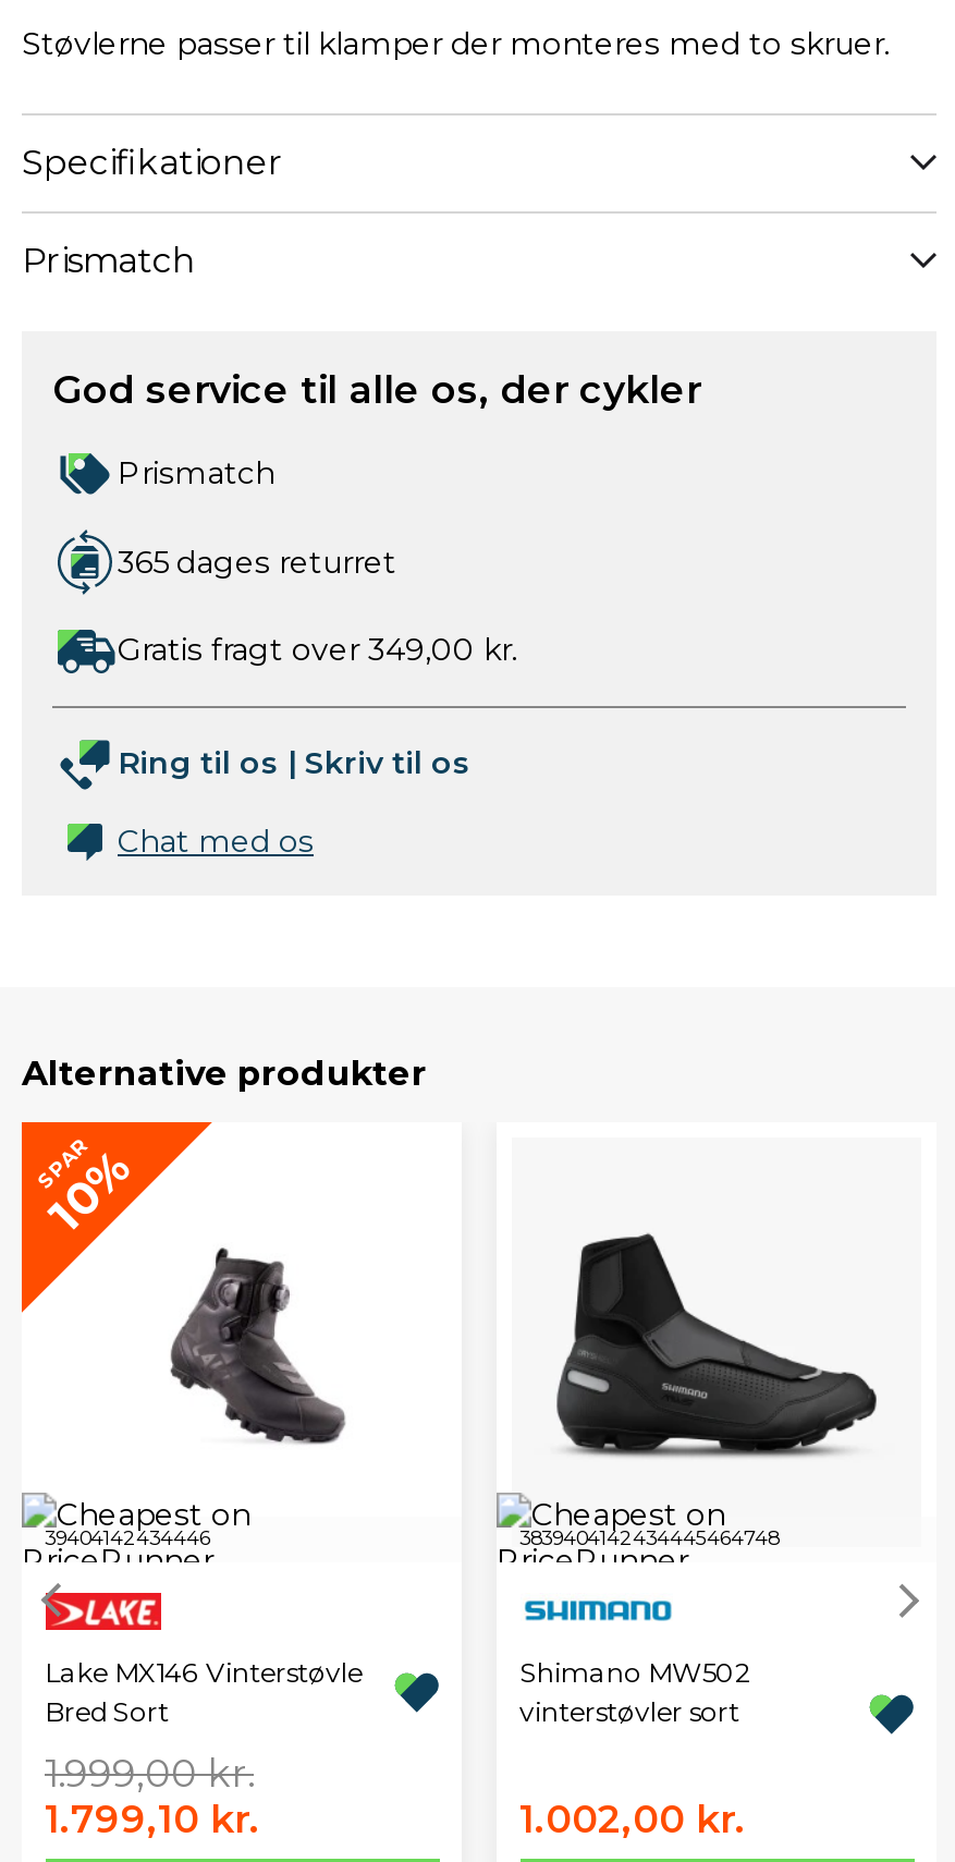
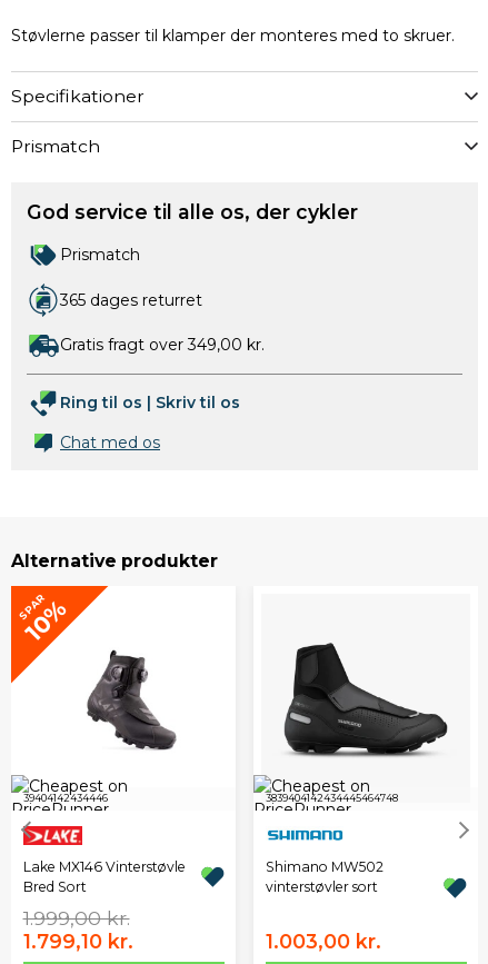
[519,1794,746,1840] 1.002,00 kr. -> [265,929,381,952] 1.003,00 kr.

